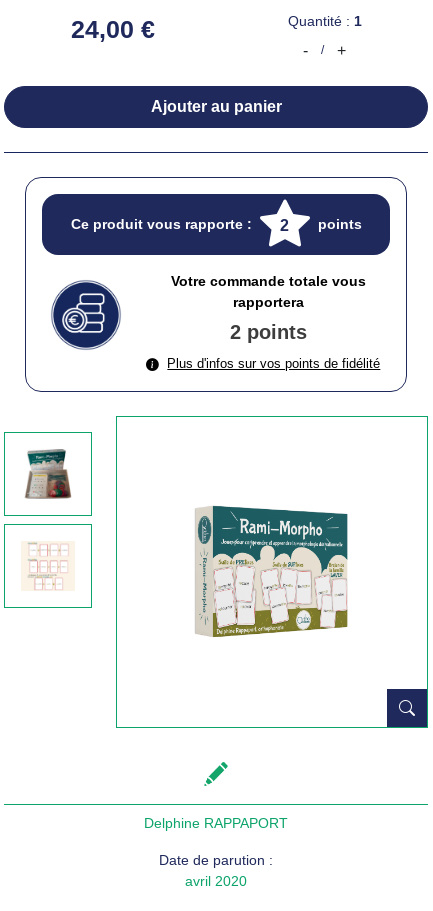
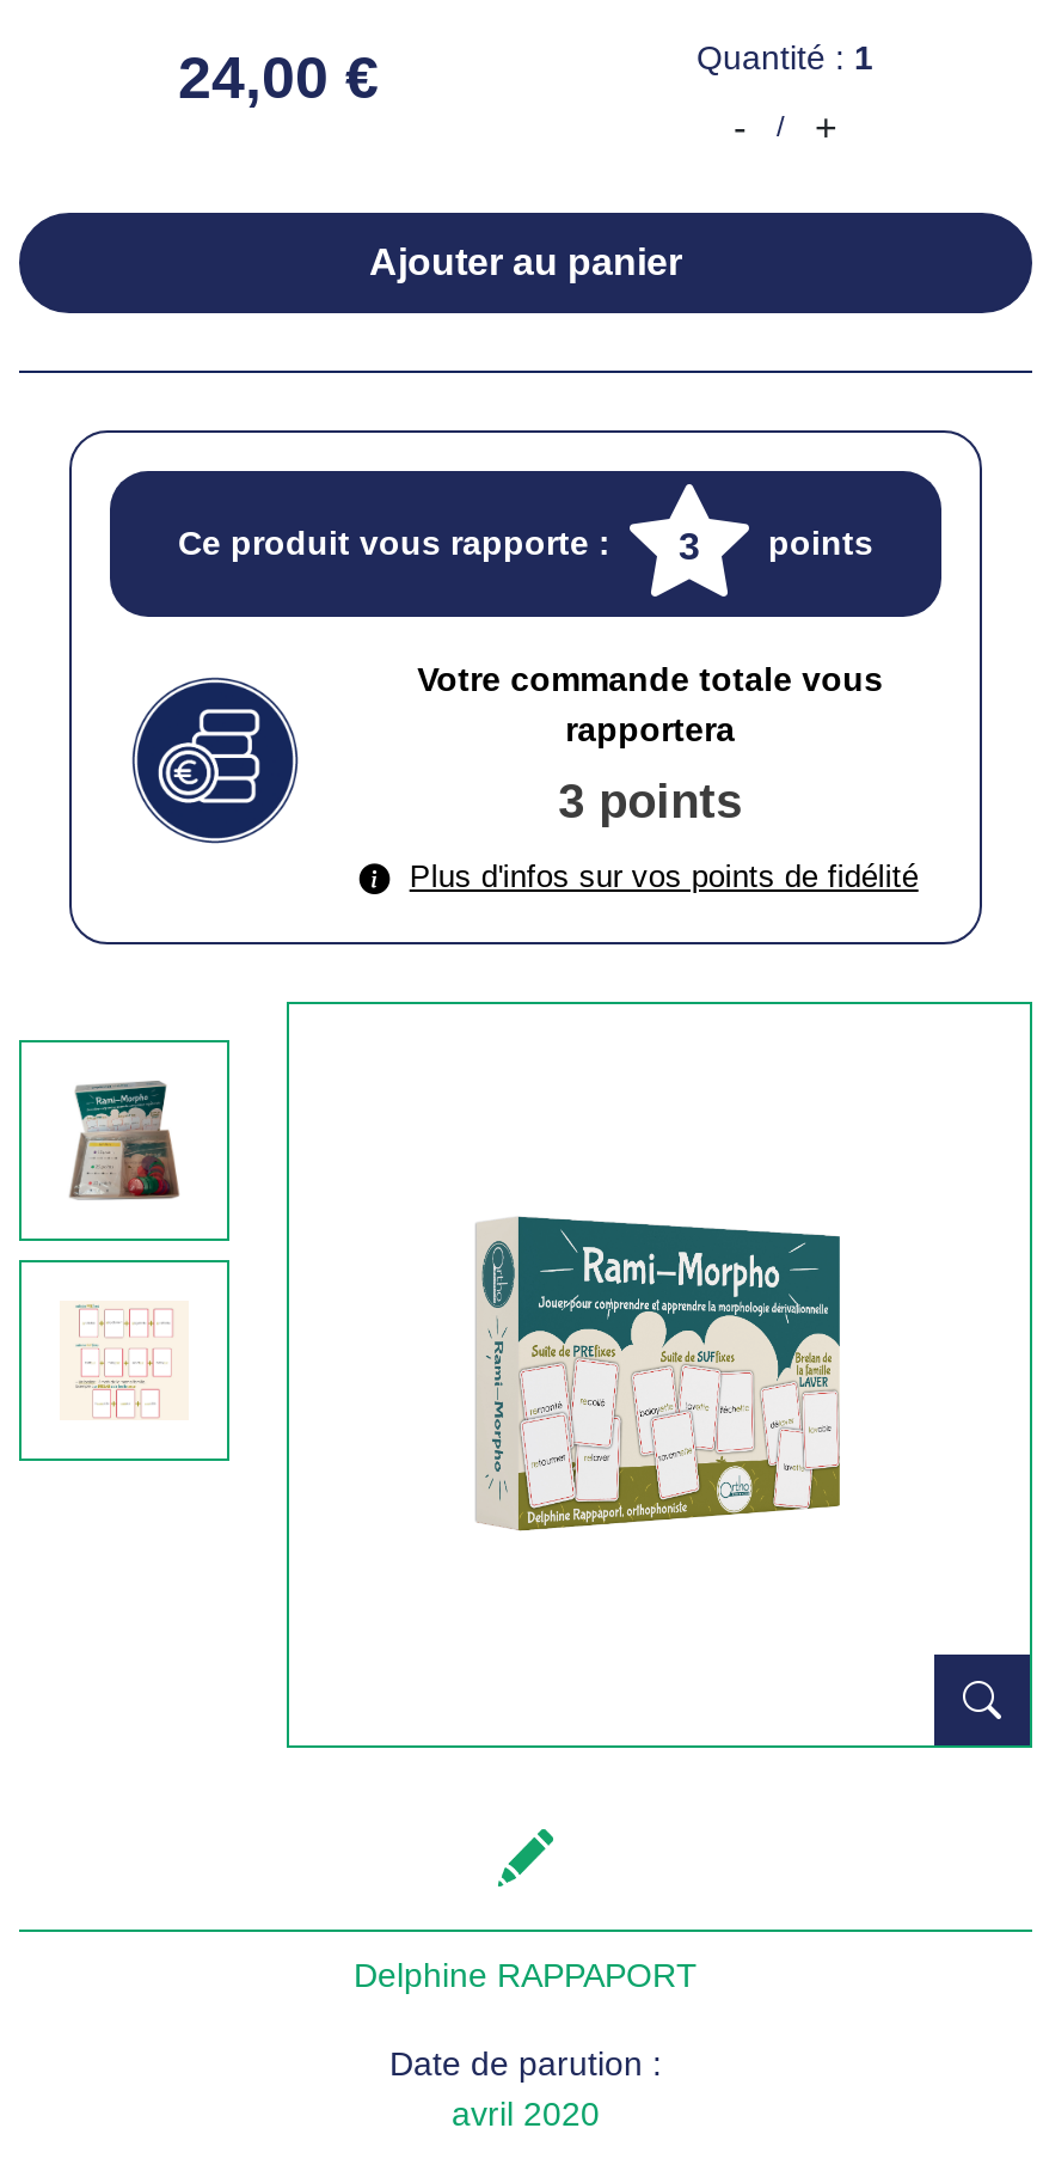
[70,216,361,234] Ce produit vous rapporte : 2 points -> [178,524,873,567] Ce produit vous rapporte : 3 points
[230,321,307,343] 2 points -> [558,775,742,828] 3 points

